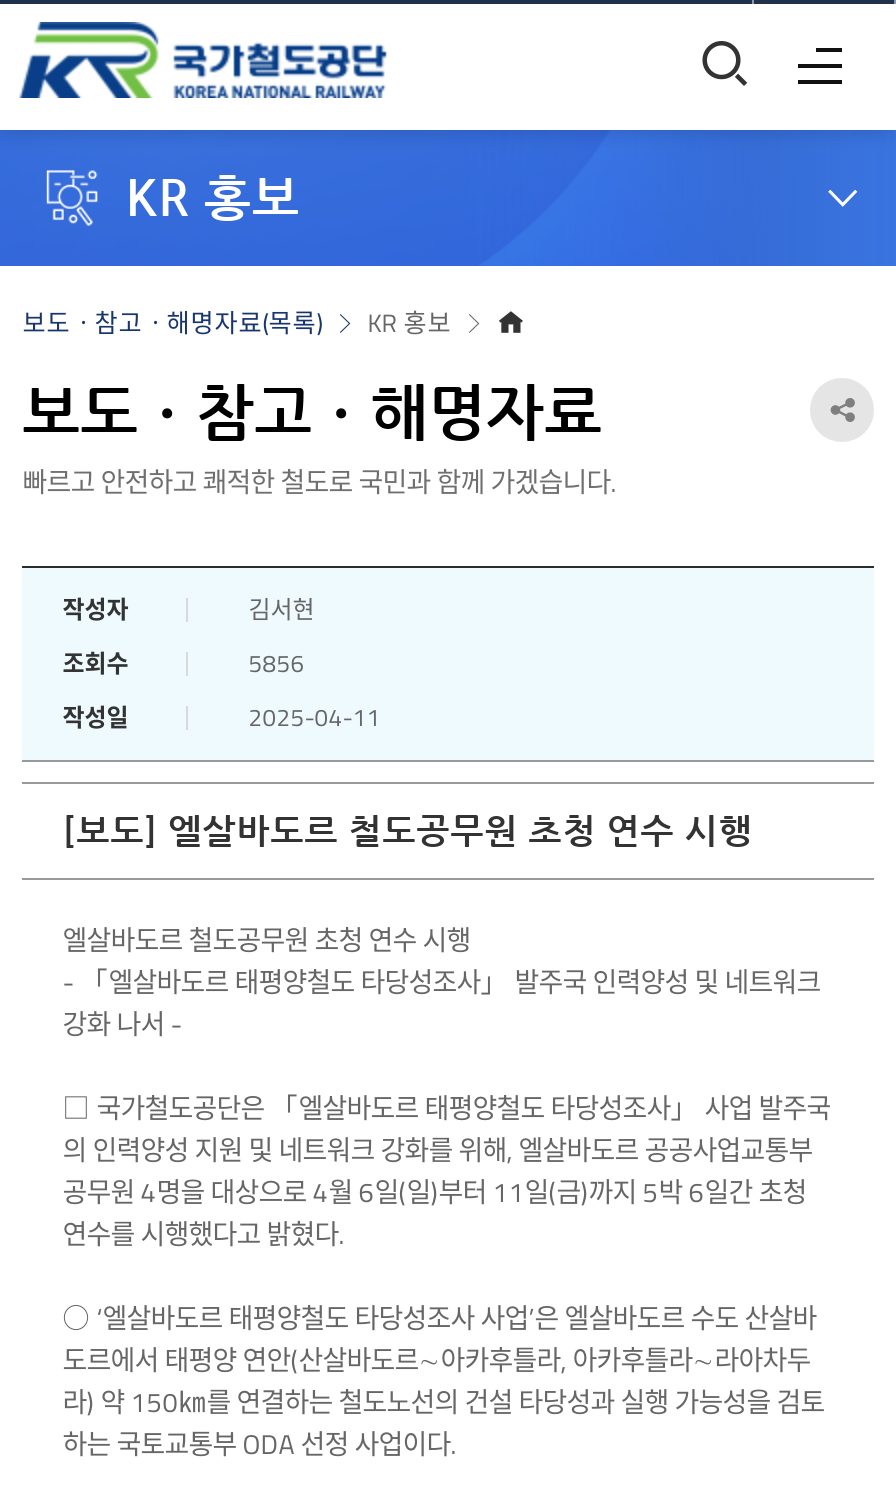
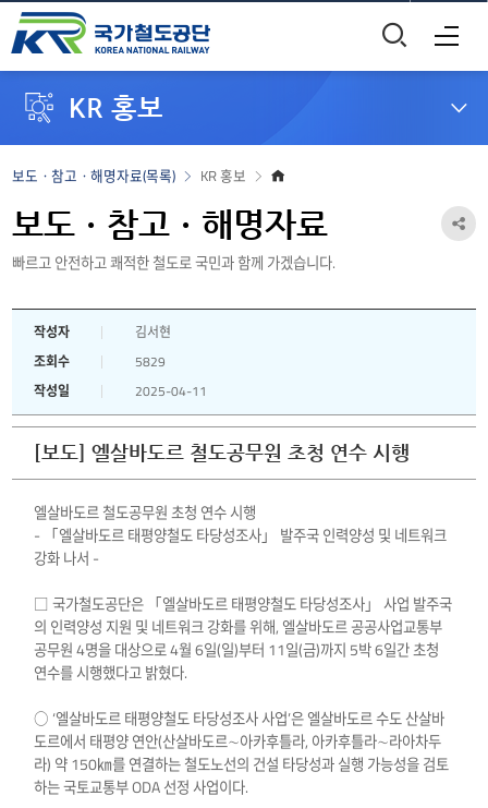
[248,645,304,683] 5856 -> [135,352,166,372] 5829

